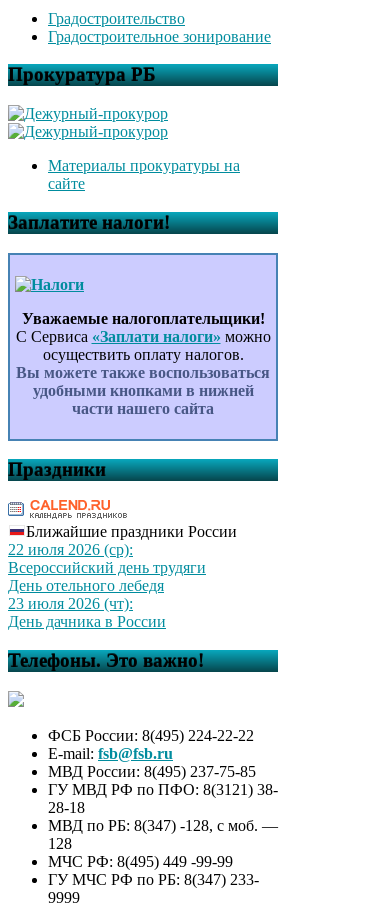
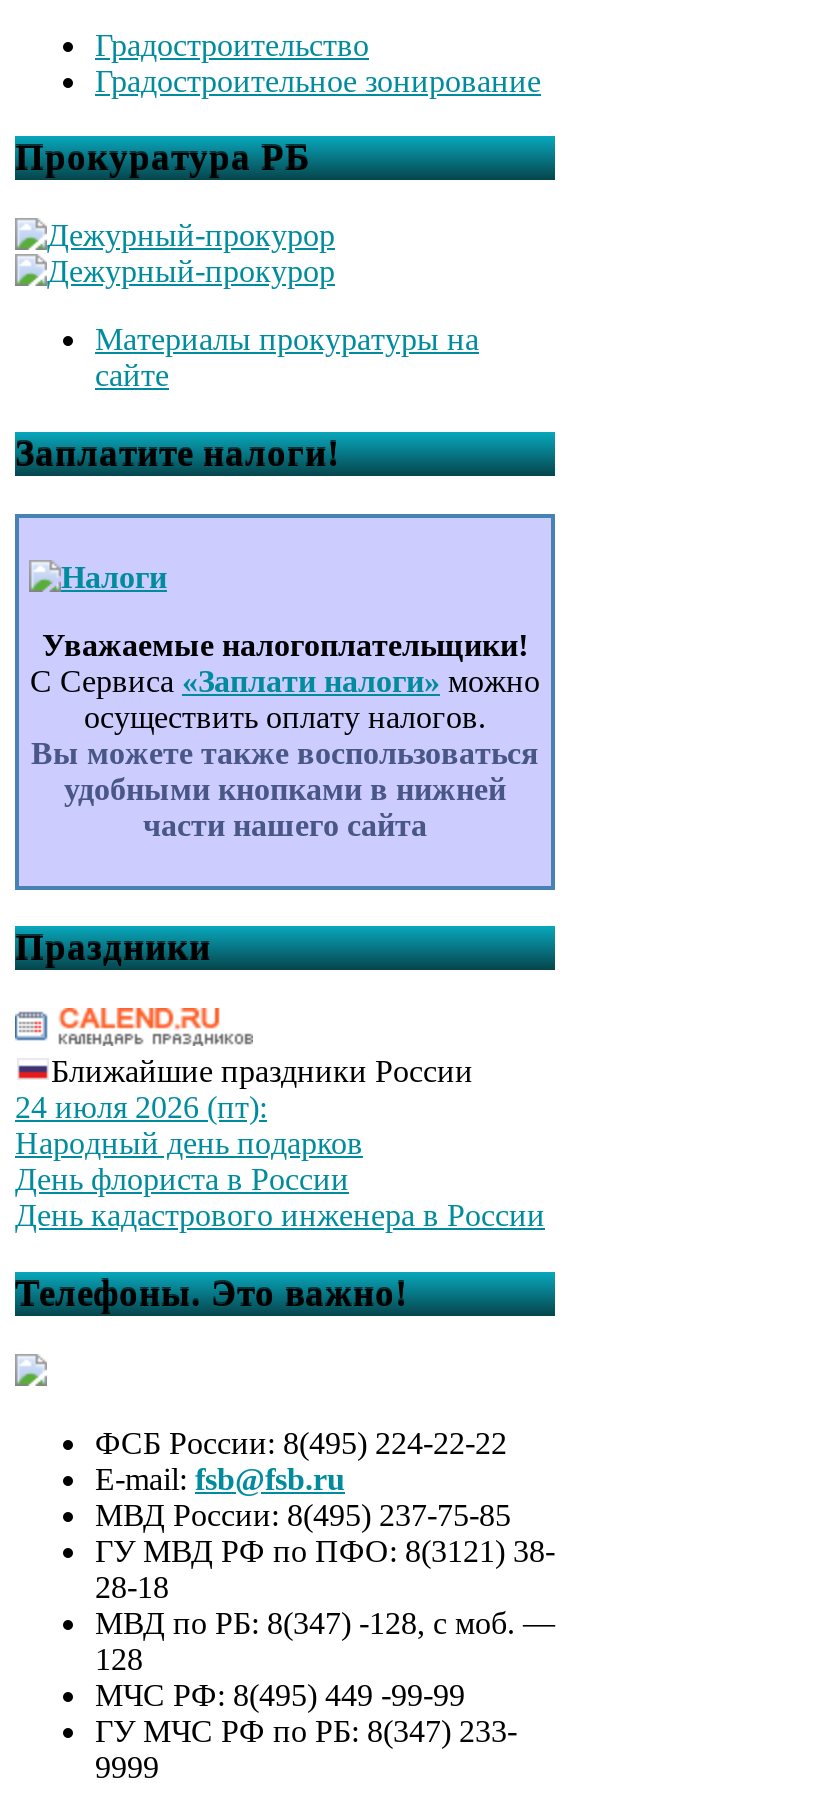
[8,541,206,630] 22 июля 2026 (ср): | Всероссийский день трудяги | День отельного лебедя | 23 июля 2026 (чт): | День дачника в России -> [15,1090,545,1232] 24 июля 2026 (пт): | Народный день подарков | День флориста в России | День кадастрового инженера в России

